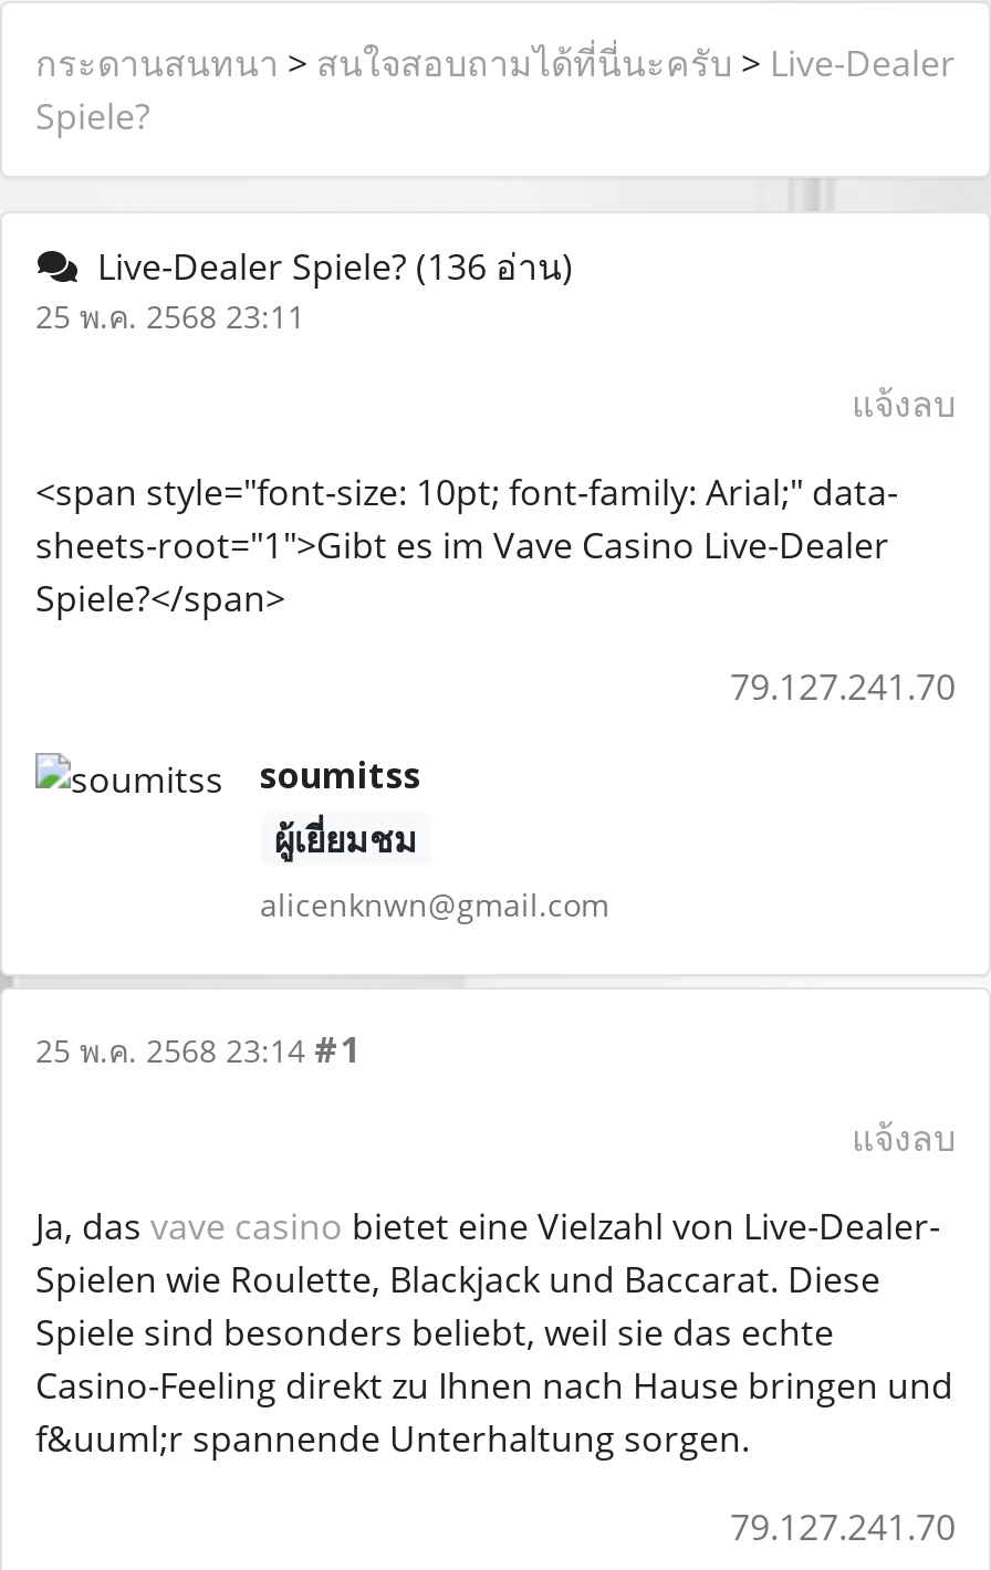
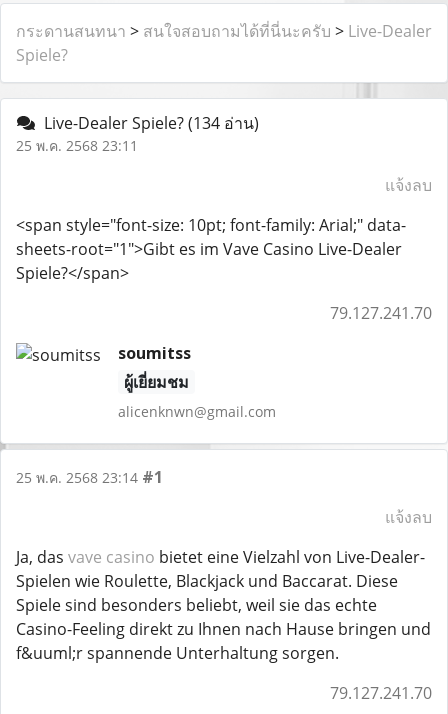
[80,243,573,291] Live-Dealer Spiele? (136 อ่าน) -> [36,112,259,134] Live-Dealer Spiele? (134 อ่าน)

